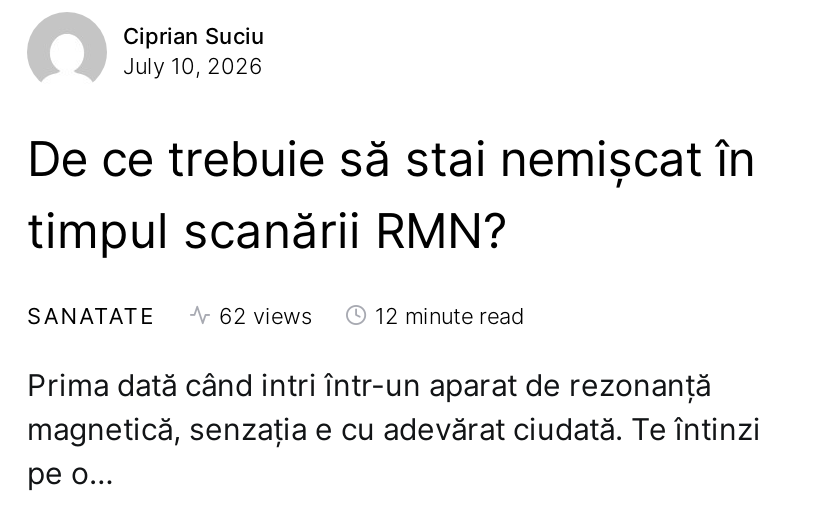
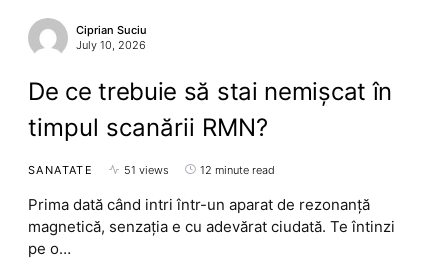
[219,301,313,329] 62 views -> [124,163,169,177] 51 views

